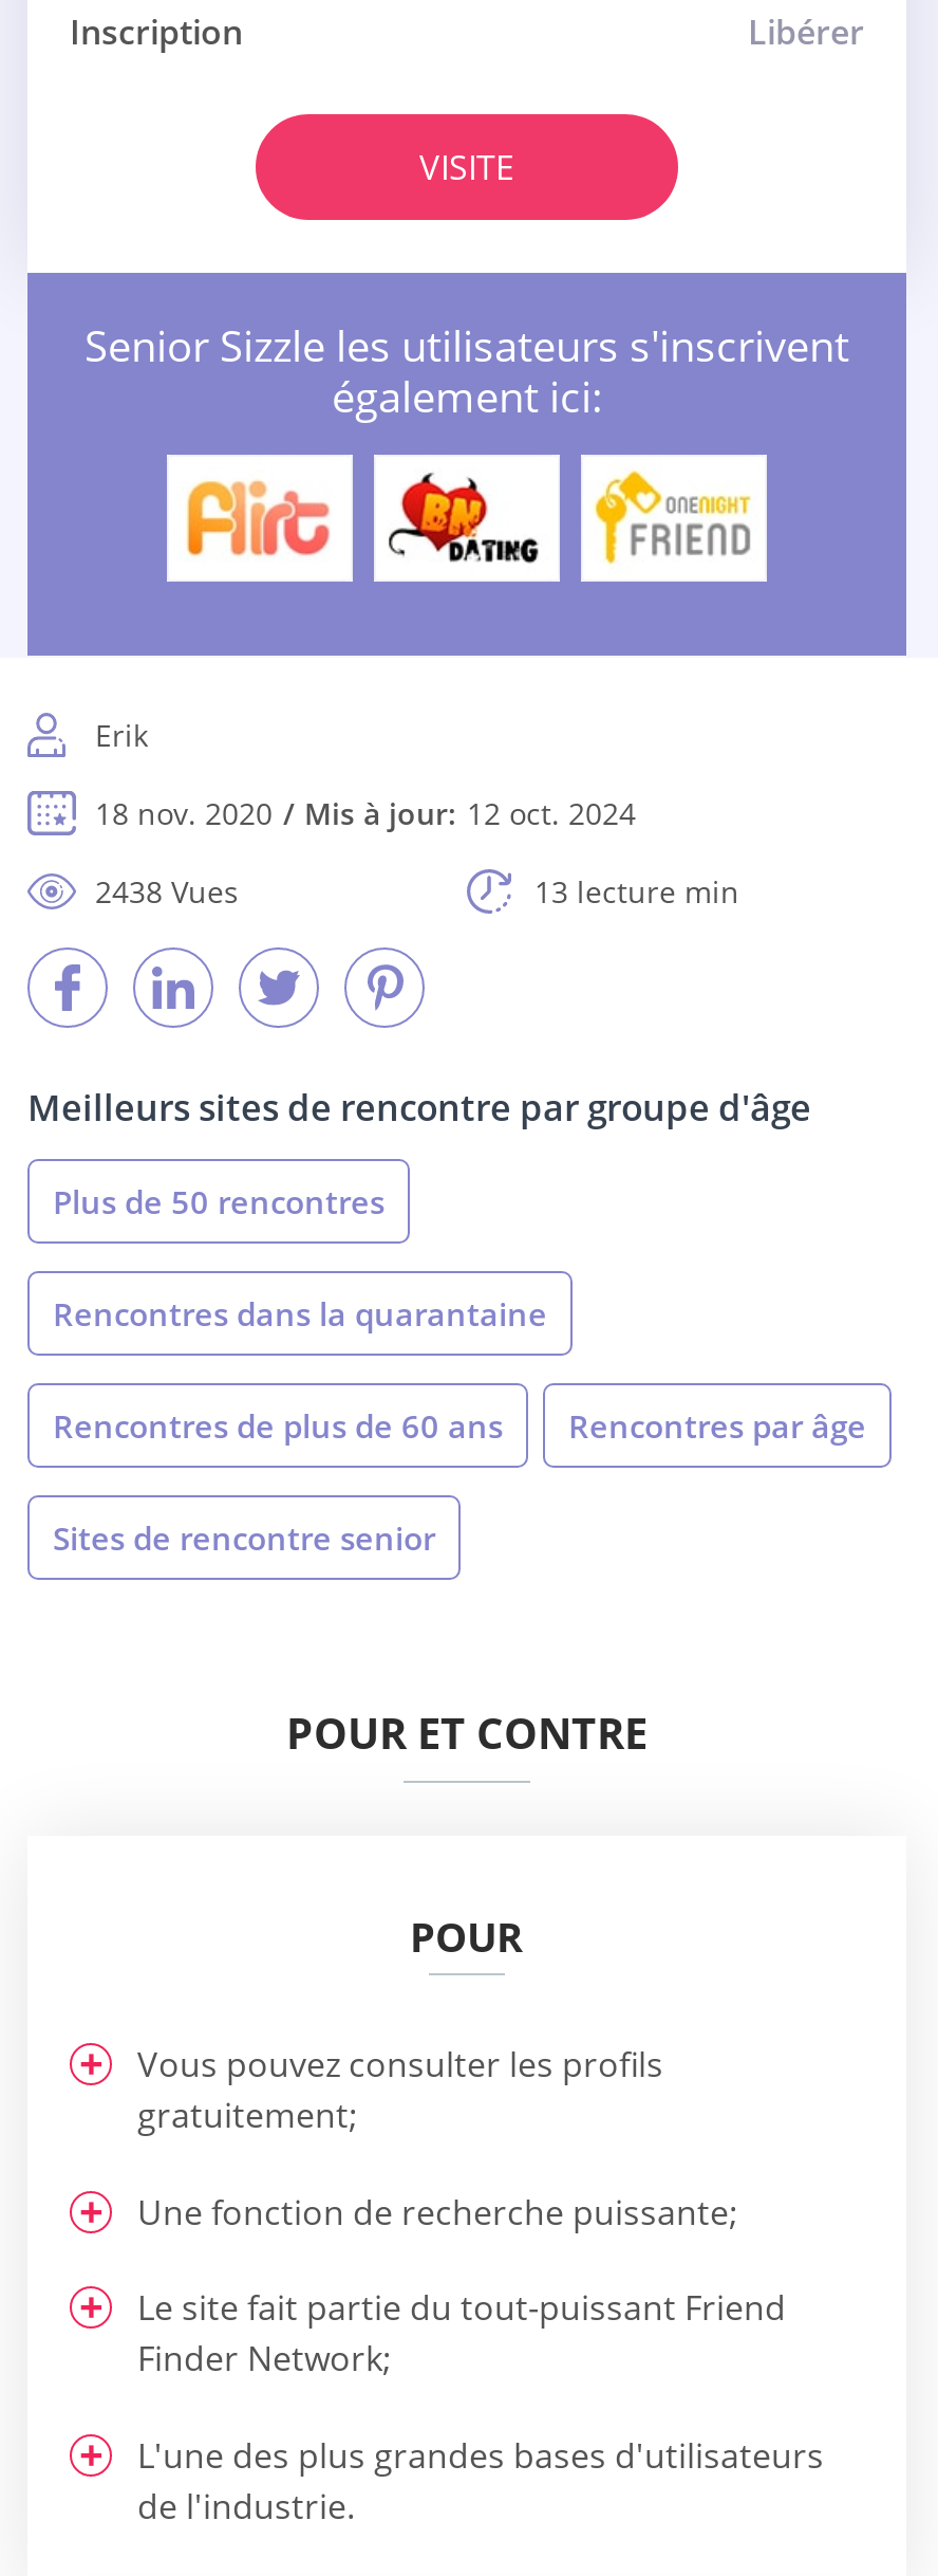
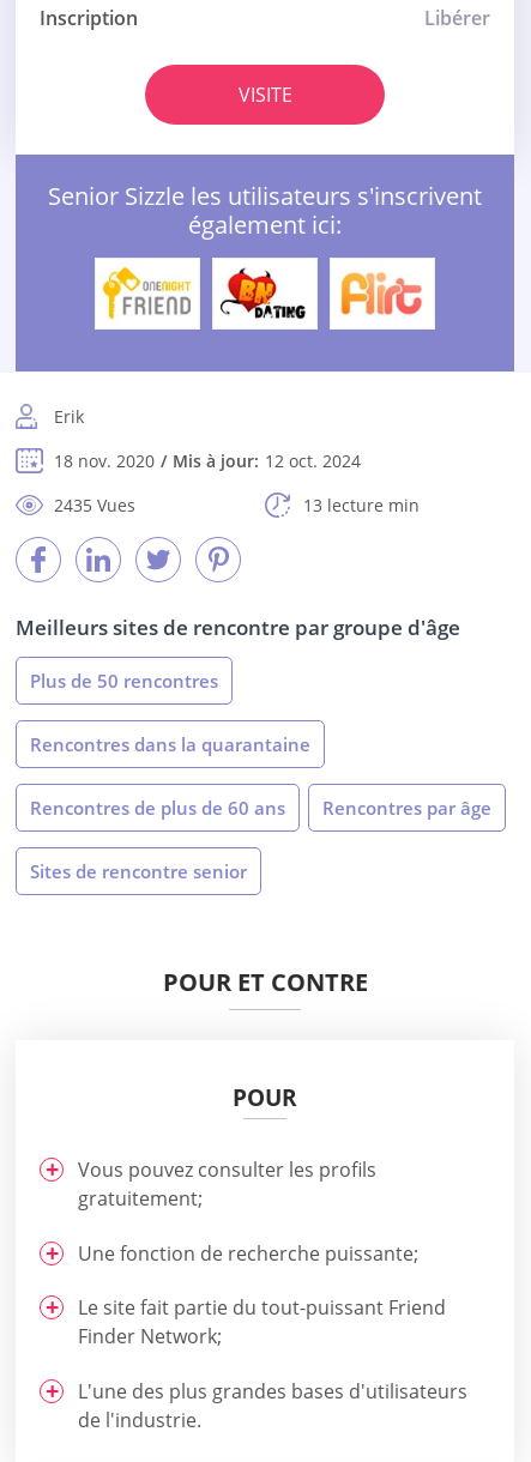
[180,472,336,563] [image] -> [101,266,192,320] [image]
[592,470,752,565] [image] -> [338,267,426,319] [image]
[95,872,239,912] 2438 Vues -> [54,494,135,517] 2435 Vues

